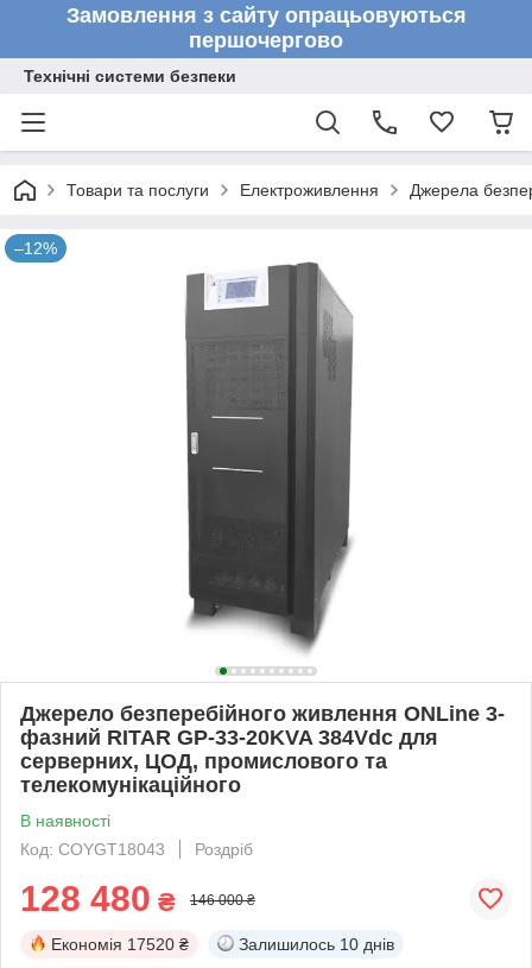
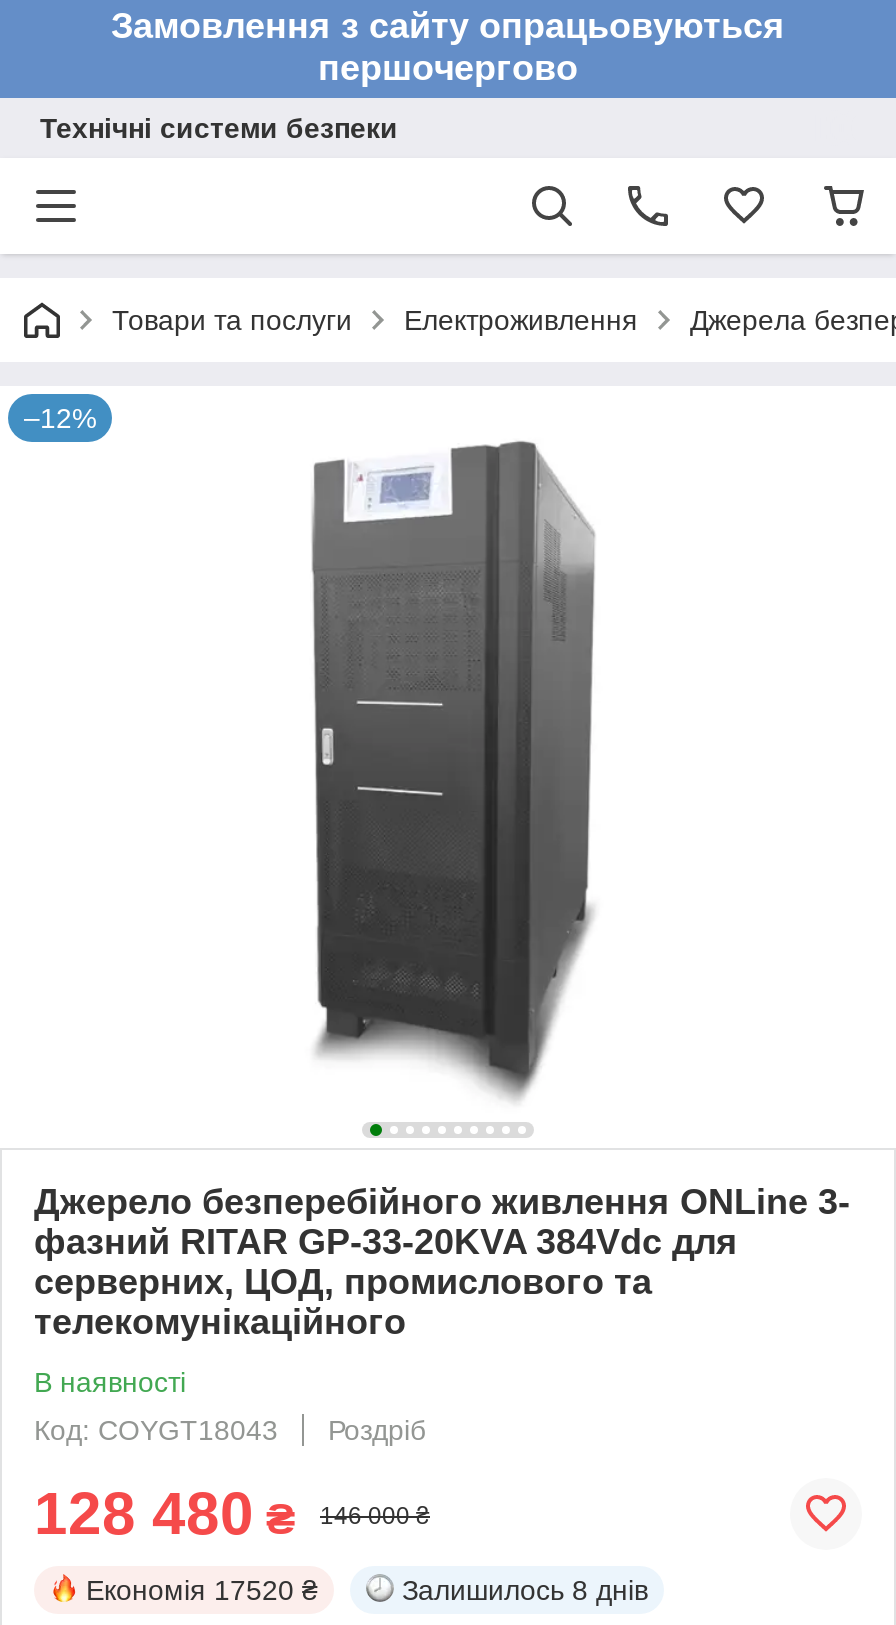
[239,935,394,954] Залишилось 10 днів -> [402,1574,648,1606] Залишилось 8 днів

